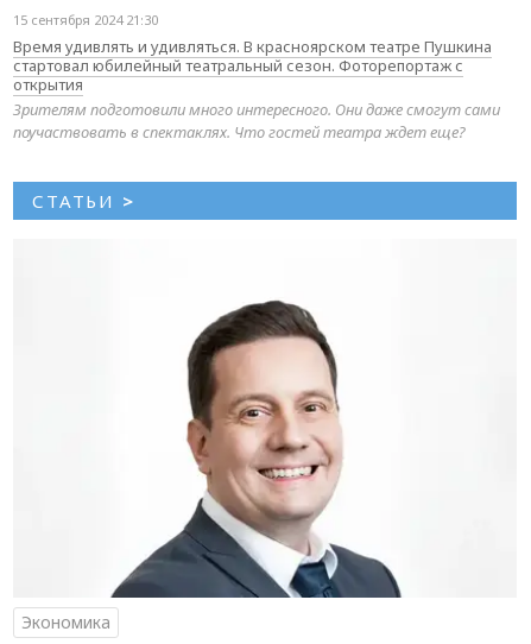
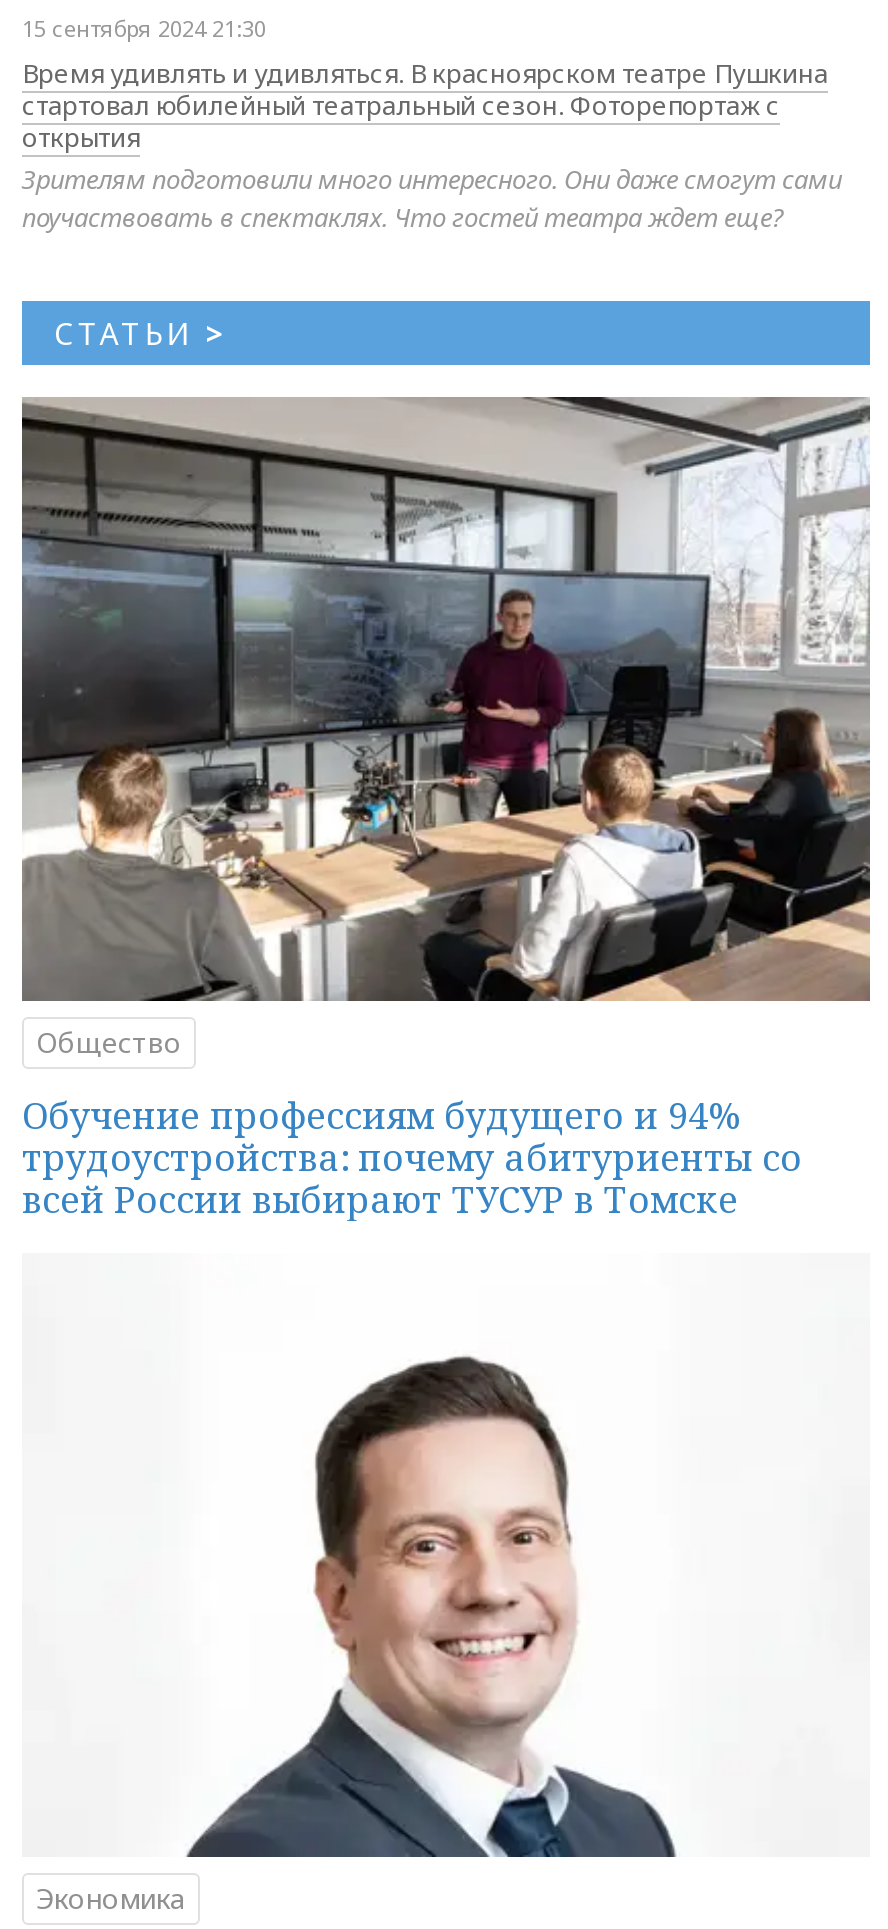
none -> [20,395,872,1223] [image] | Общество | Обучение профессиям будущего и 94% | трудоустройства: почему абитуриенты со | всей России выбирают ТУСУР в Томске

